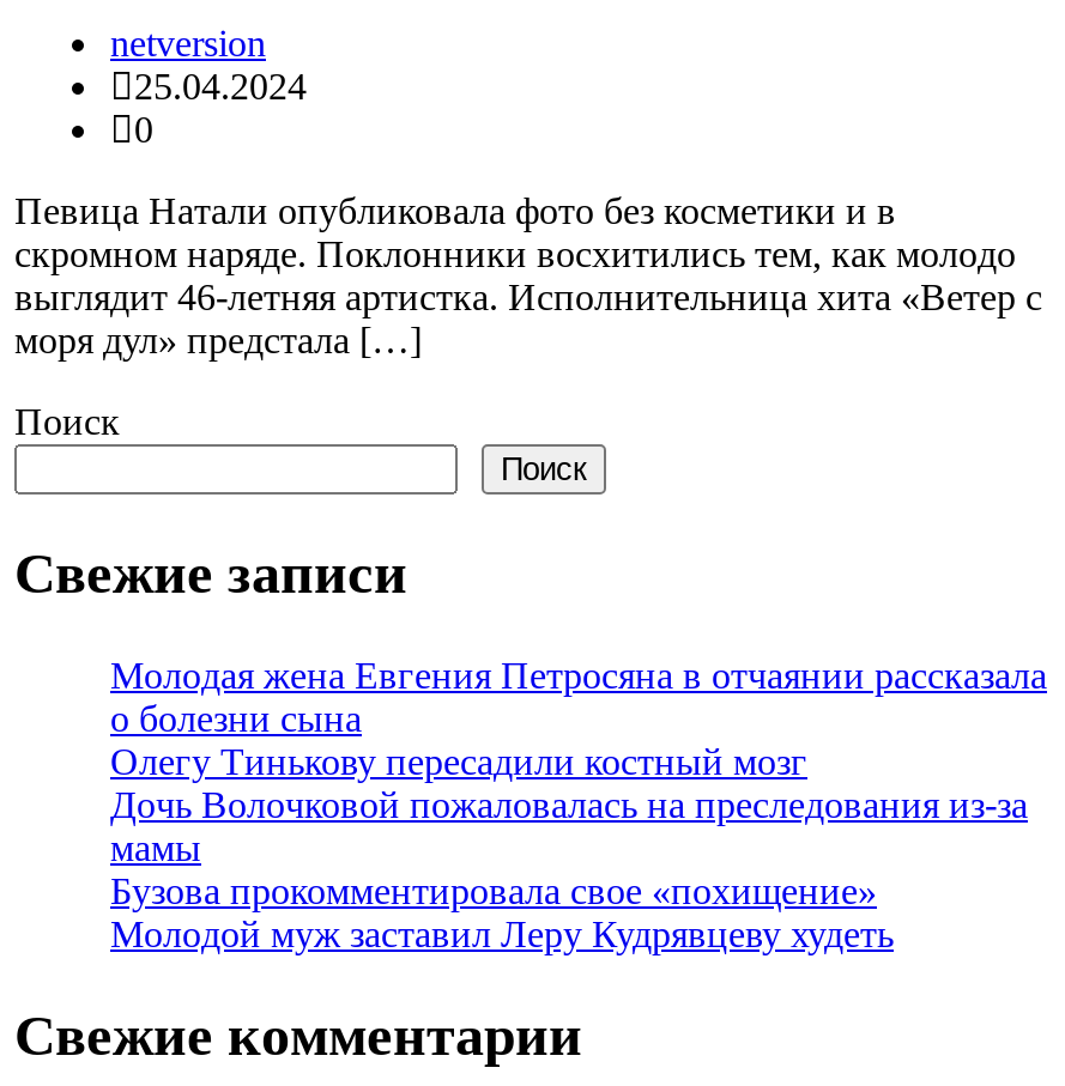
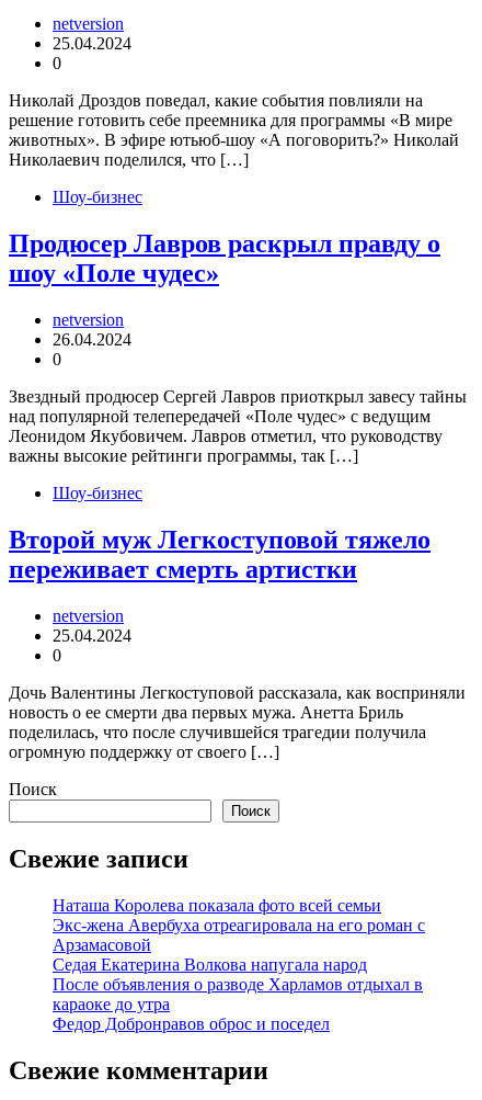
[14,190,1042,360] Певица Натали опубликовала фото без косметики и в | скромном наряде. Поклонники восхитились тем, как молодо | выглядит 46-летняя артистка. Исполнительница хита «Ветер с | моря дул» предстала […] -> [9,91,467,761] Николай Дроздов поведал, какие события повлияли на | решение готовить себе преемника для программы «В мире | животных». В эфире ютьюб-шоу «А поговорить?» Николай | Николаевич поделился, что […] | Шоу-бизнес | Продюсер Лавров раскрыл правду о | шоу «Поле чудес» | netversion | 26.04.2024 | 0 | Звездный продюсер Сергей Лавров приоткрыл завесу тайны | над популярной телепередачей «Поле чудес» с ведущим | Леонидом Якубовичем. Лавров отметил, что руководству | важны высокие рейтинги программы, так […] | Шоу-бизнес | Второй муж Легкоступовой тяжело | переживает смерть артистки | netversion | 25.04.2024 | 0 | Дочь Валентины Легкоступовой рассказала, как восприняли | новость о ее смерти два первых мужа. Анетта Бриль | поделилась, что после случившейся трагедии получила | огромную поддержку от своего […]
[110,654,1047,954] Молодая жена Евгения Петросяна в отчаянии рассказала | о болезни сына | Олегу Тинькову пересадили костный мозг | Дочь Волочковой пожаловалась на преследования из-за | мамы | Бузова прокомментировала свое «похищение» | Молодой муж заставил Леру Кудрявцеву худеть -> [53,896,425,1033] Наташа Королева показала фото всей семьи | Экс-жена Авербуха отреагировала на его роман с | Арзамасовой | Седая Екатерина Волкова напугала народ | После объявления о разводе Харламов отдыхал в | караоке до утра | Федор Добронравов оброс и поседел

